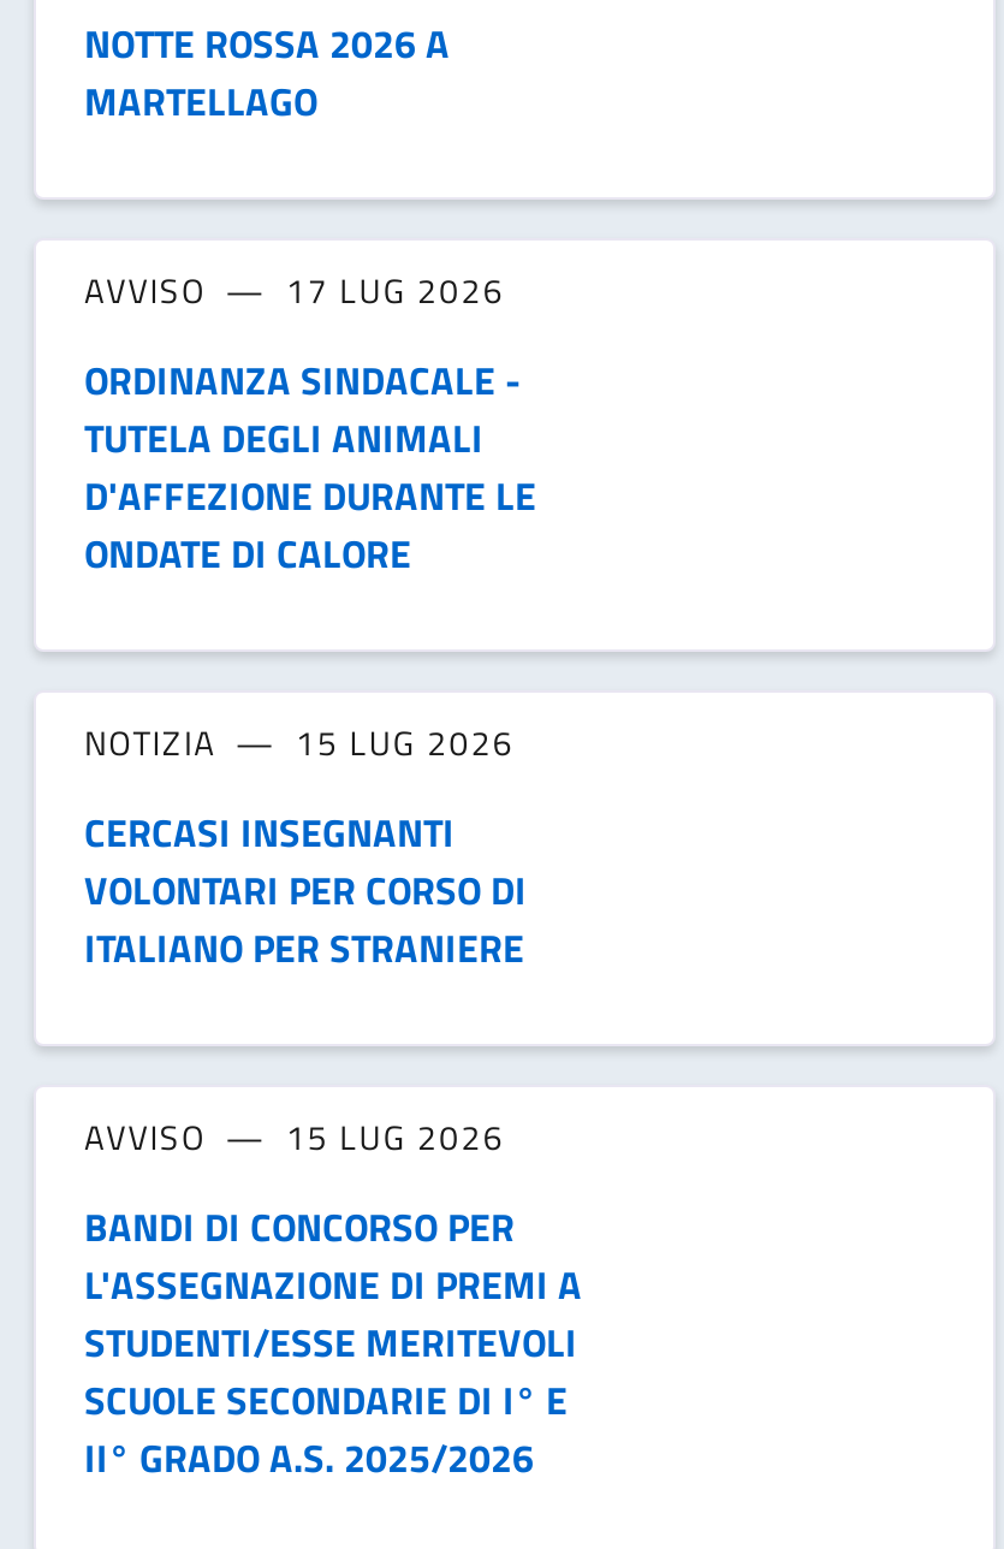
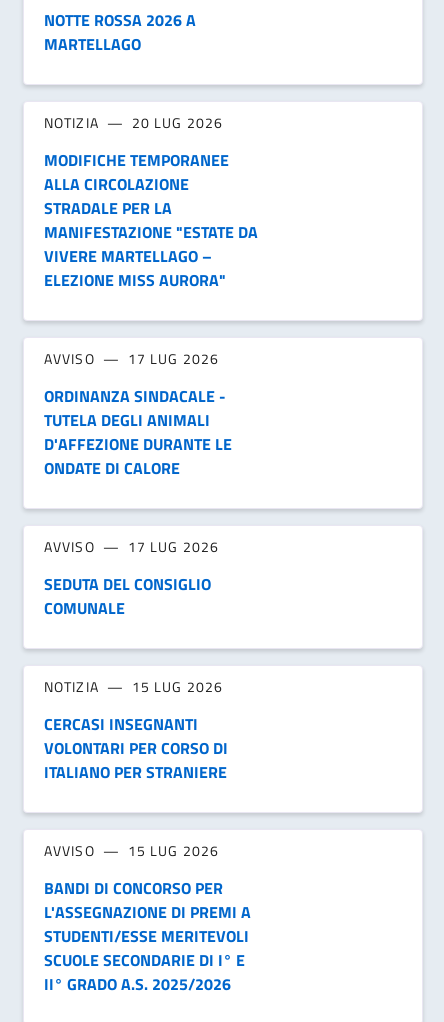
none -> [44,112,258,292] NOTIZIA | 20 LUG 2026 | MODIFICHE TEMPORANEE | ALLA CIRCOLAZIONE | STRADALE PER LA | MANIFESTAZIONE "ESTATE DA | VIVERE MARTELLAGO – | ELEZIONE MISS AURORA"
none -> [44,536,219,620] AVVISO | 17 LUG 2026 | SEDUTA DEL CONSIGLIO | COMUNALE

